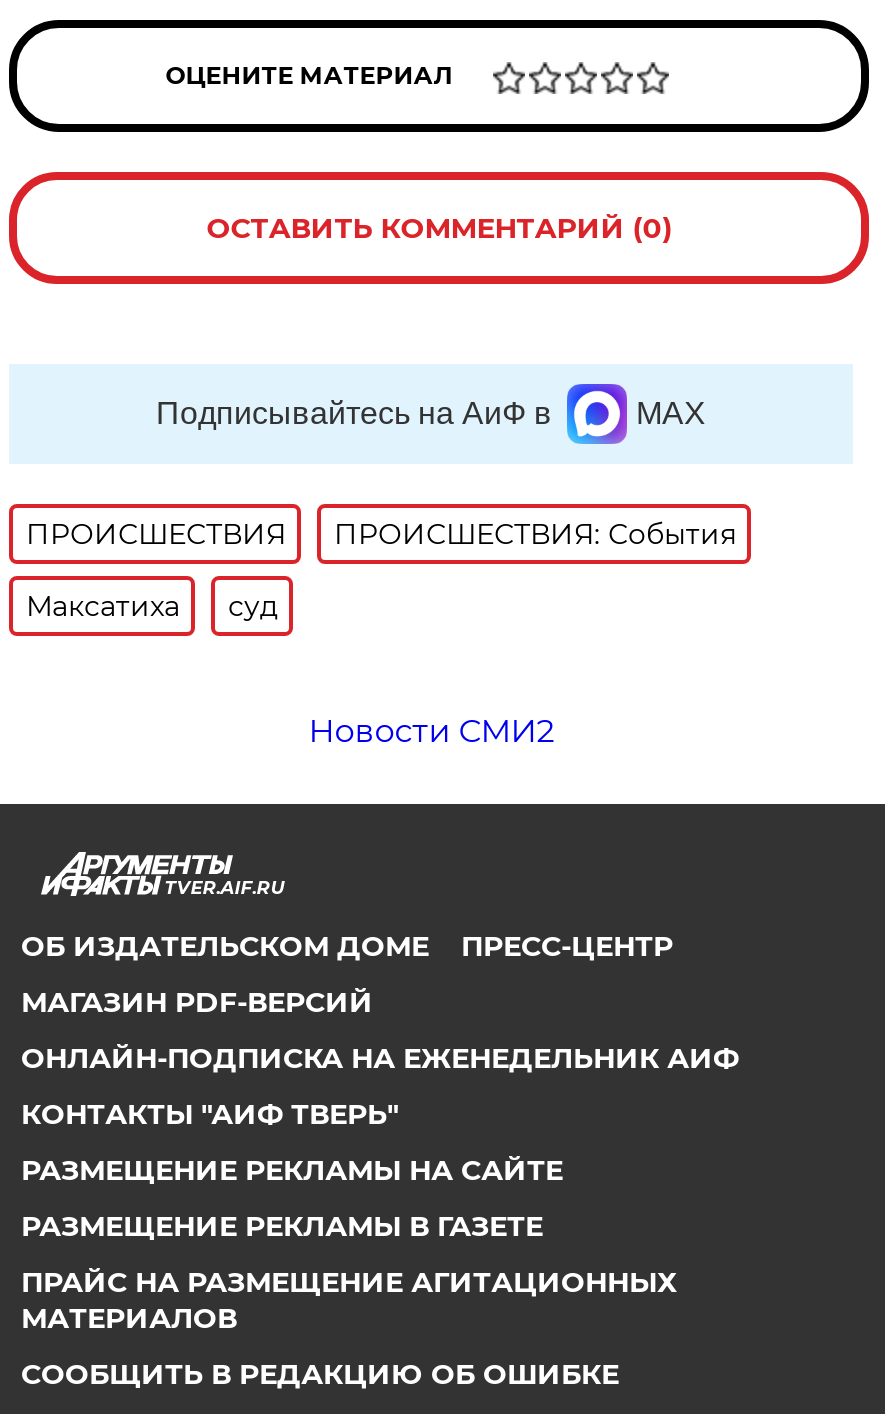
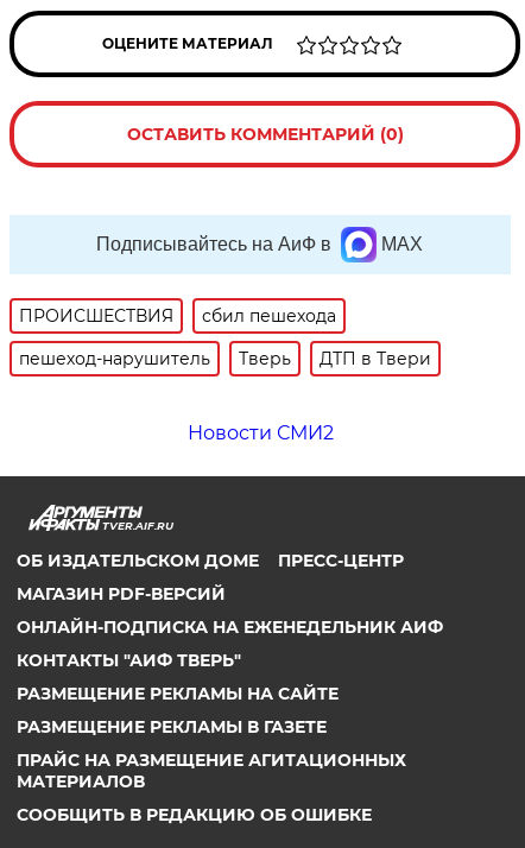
[334,516,736,552] ПРОИСШЕСТВИЯ: События -> [202,305,337,326] сбил пешехода
[26,588,278,624] Максатиха | суд -> [19,348,432,369] пешеход-нарушитель | Тверь | ДТП в Твери

